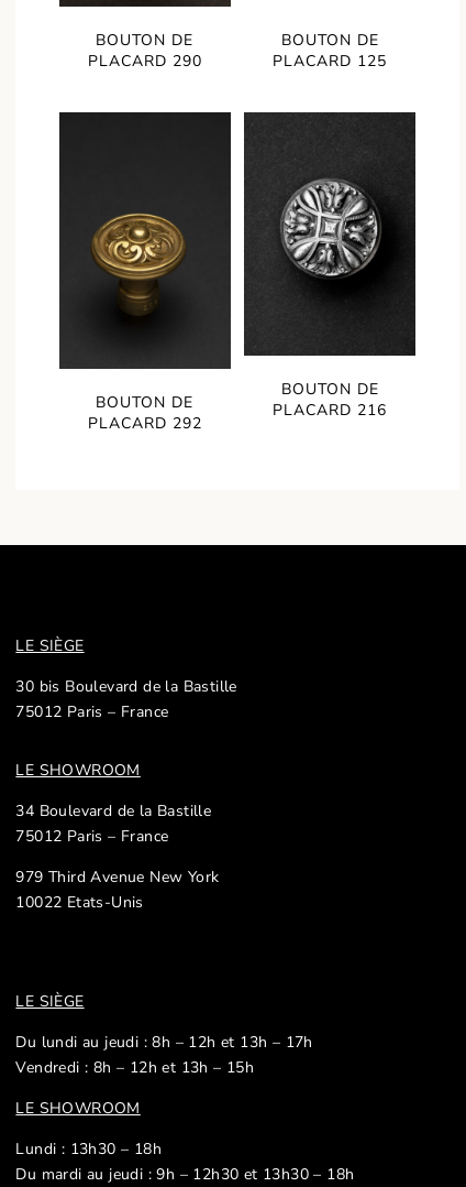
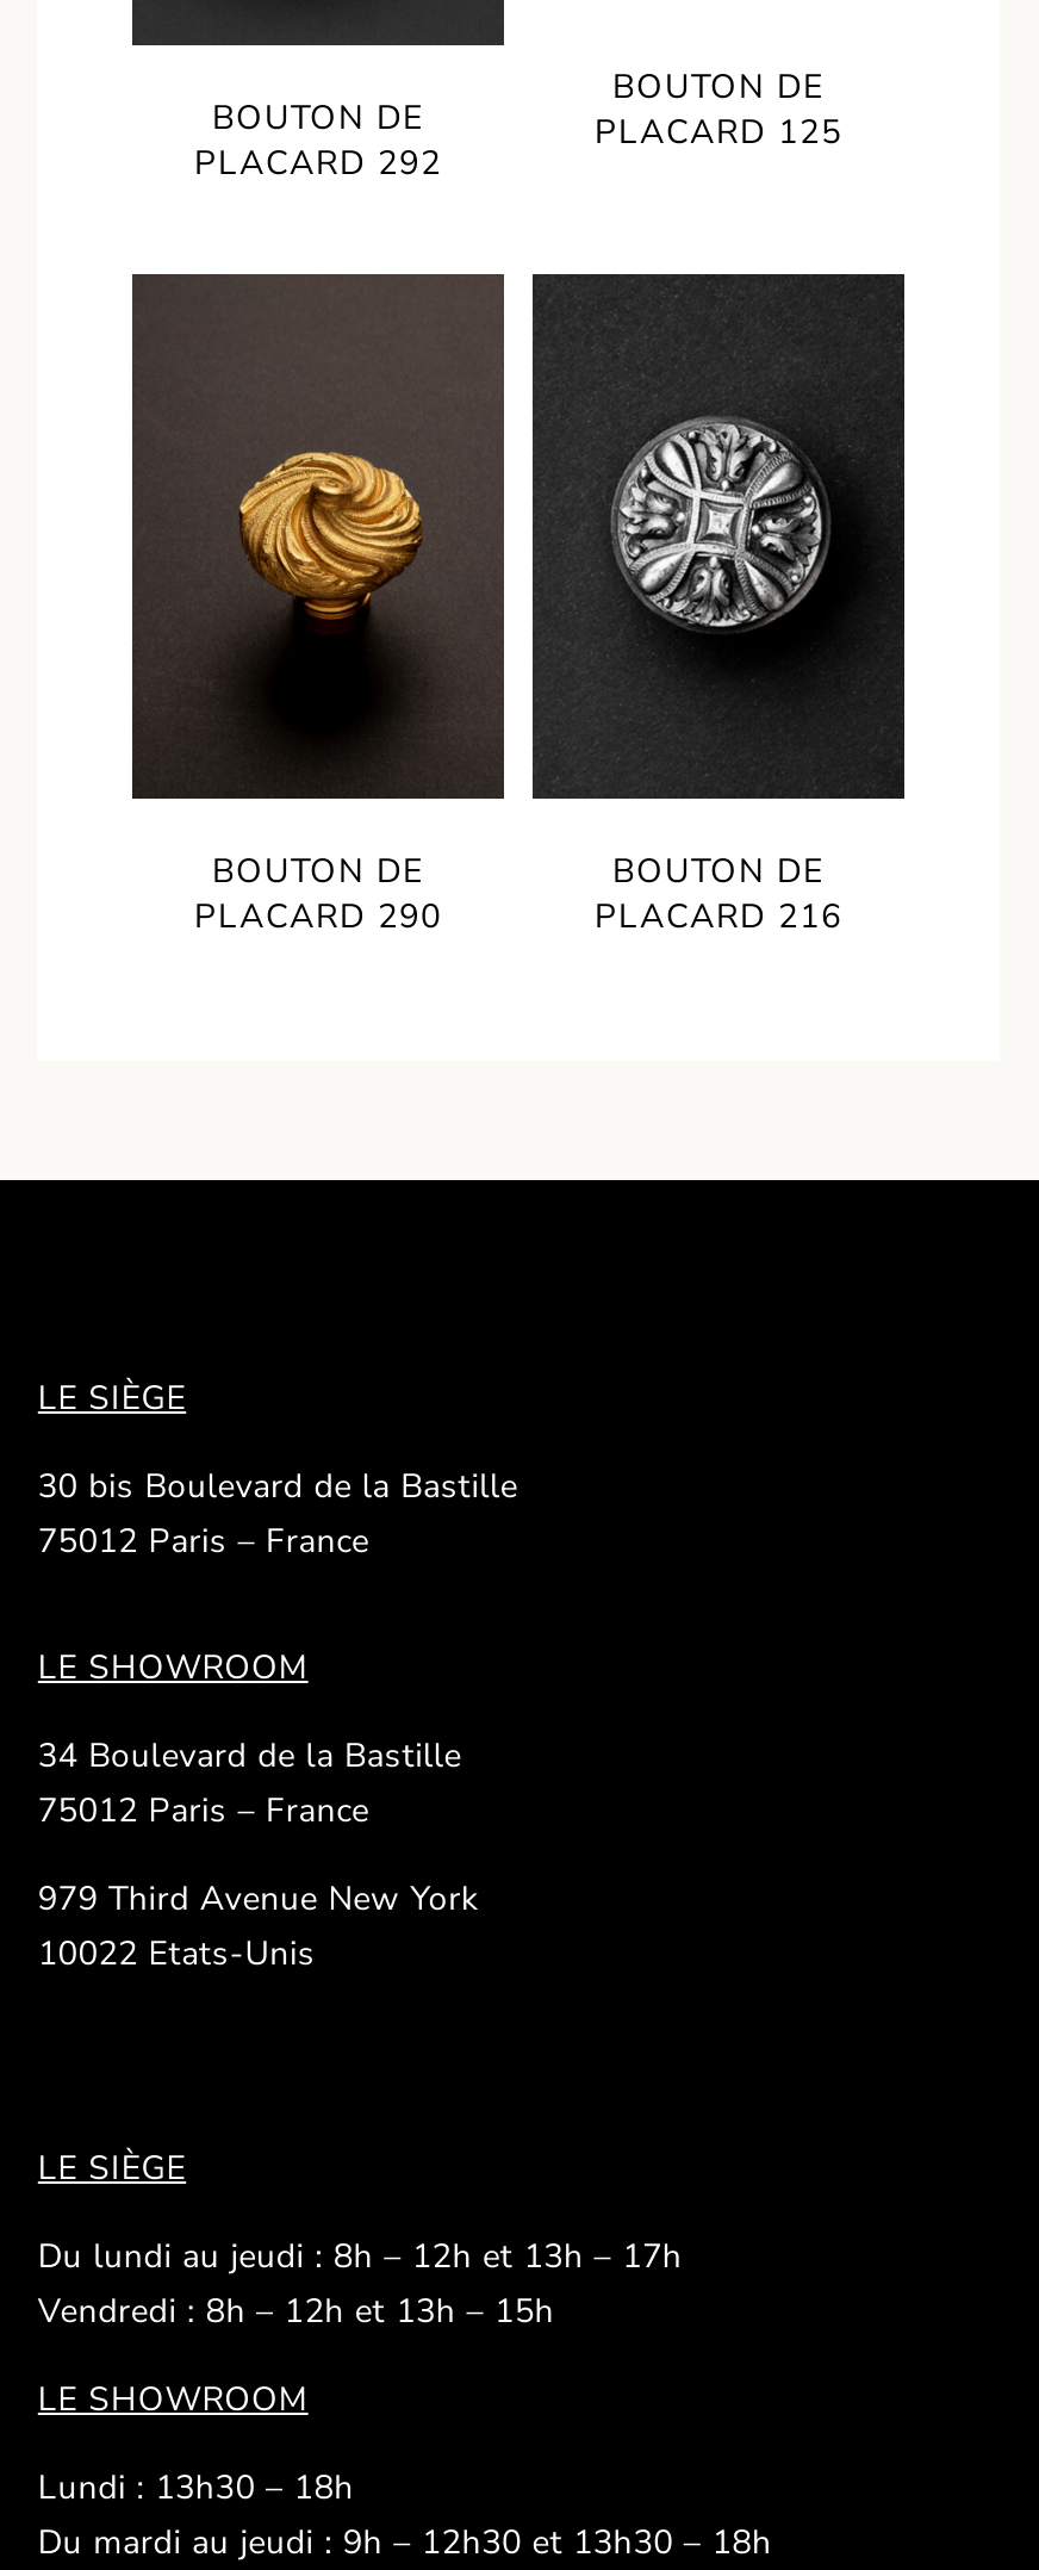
[88,51,202,72] PLACARD 290 -> [194,139,442,185] PLACARD 292
[62,112,230,315] [image] -> [135,274,504,679] [image]
[88,413,202,434] PLACARD 292 -> [194,894,442,939] PLACARD 290

